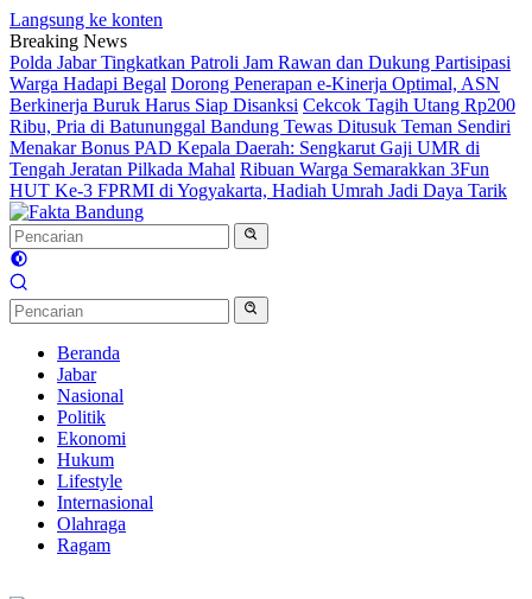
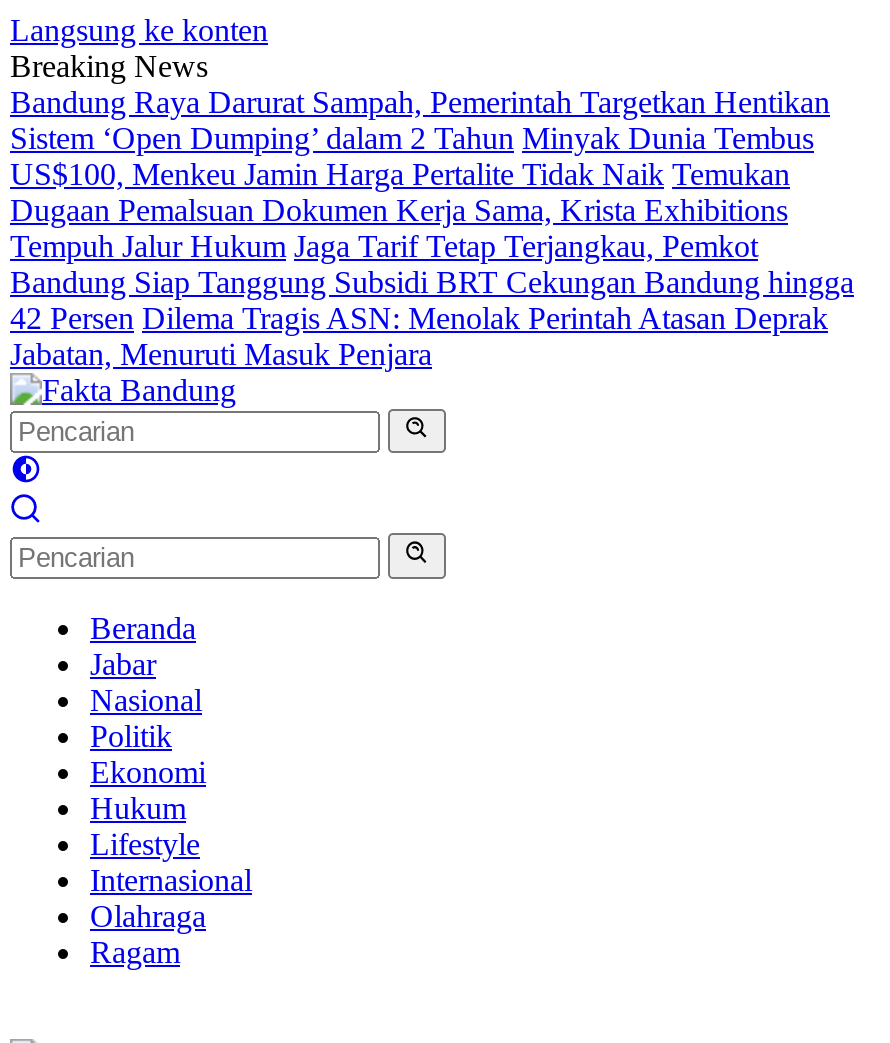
[9,52,515,200] Polda Jabar Tingkatkan Patroli Jam Rawan dan Dukung Partisipasi | Warga Hadapi Begal Dorong Penerapan e-Kinerja Optimal, ASN | Berkinerja Buruk Harus Siap Disanksi Cekcok Tagih Utang Rp200 | Ribu, Pria di Batununggal Bandung Tewas Ditusuk Teman Sendiri | Menakar Bonus PAD Kepala Daerah: Sengkarut Gaji UMR di | Tengah Jeratan Pilkada Mahal Ribuan Warga Semarakkan 3Fun | HUT Ke-3 FPRMI di Yogyakarta, Hadiah Umrah Jadi Daya Tarik -> [10,85,854,371] Bandung Raya Darurat Sampah, Pemerintah Targetkan Hentikan | Sistem ‘Open Dumping’ dalam 2 Tahun Minyak Dunia Tembus | US$100, Menkeu Jamin Harga Pertalite Tidak Naik Temukan | Dugaan Pemalsuan Dokumen Kerja Sama, Krista Exhibitions | Tempuh Jalur Hukum Jaga Tarif Tetap Terjangkau, Pemkot | Bandung Siap Tanggung Subsidi BRT Cekungan Bandung hingga | 42 Persen Dilema Tragis ASN: Menolak Perintah Atasan Deprak | Jabatan, Menuruti Masuk Penjara

